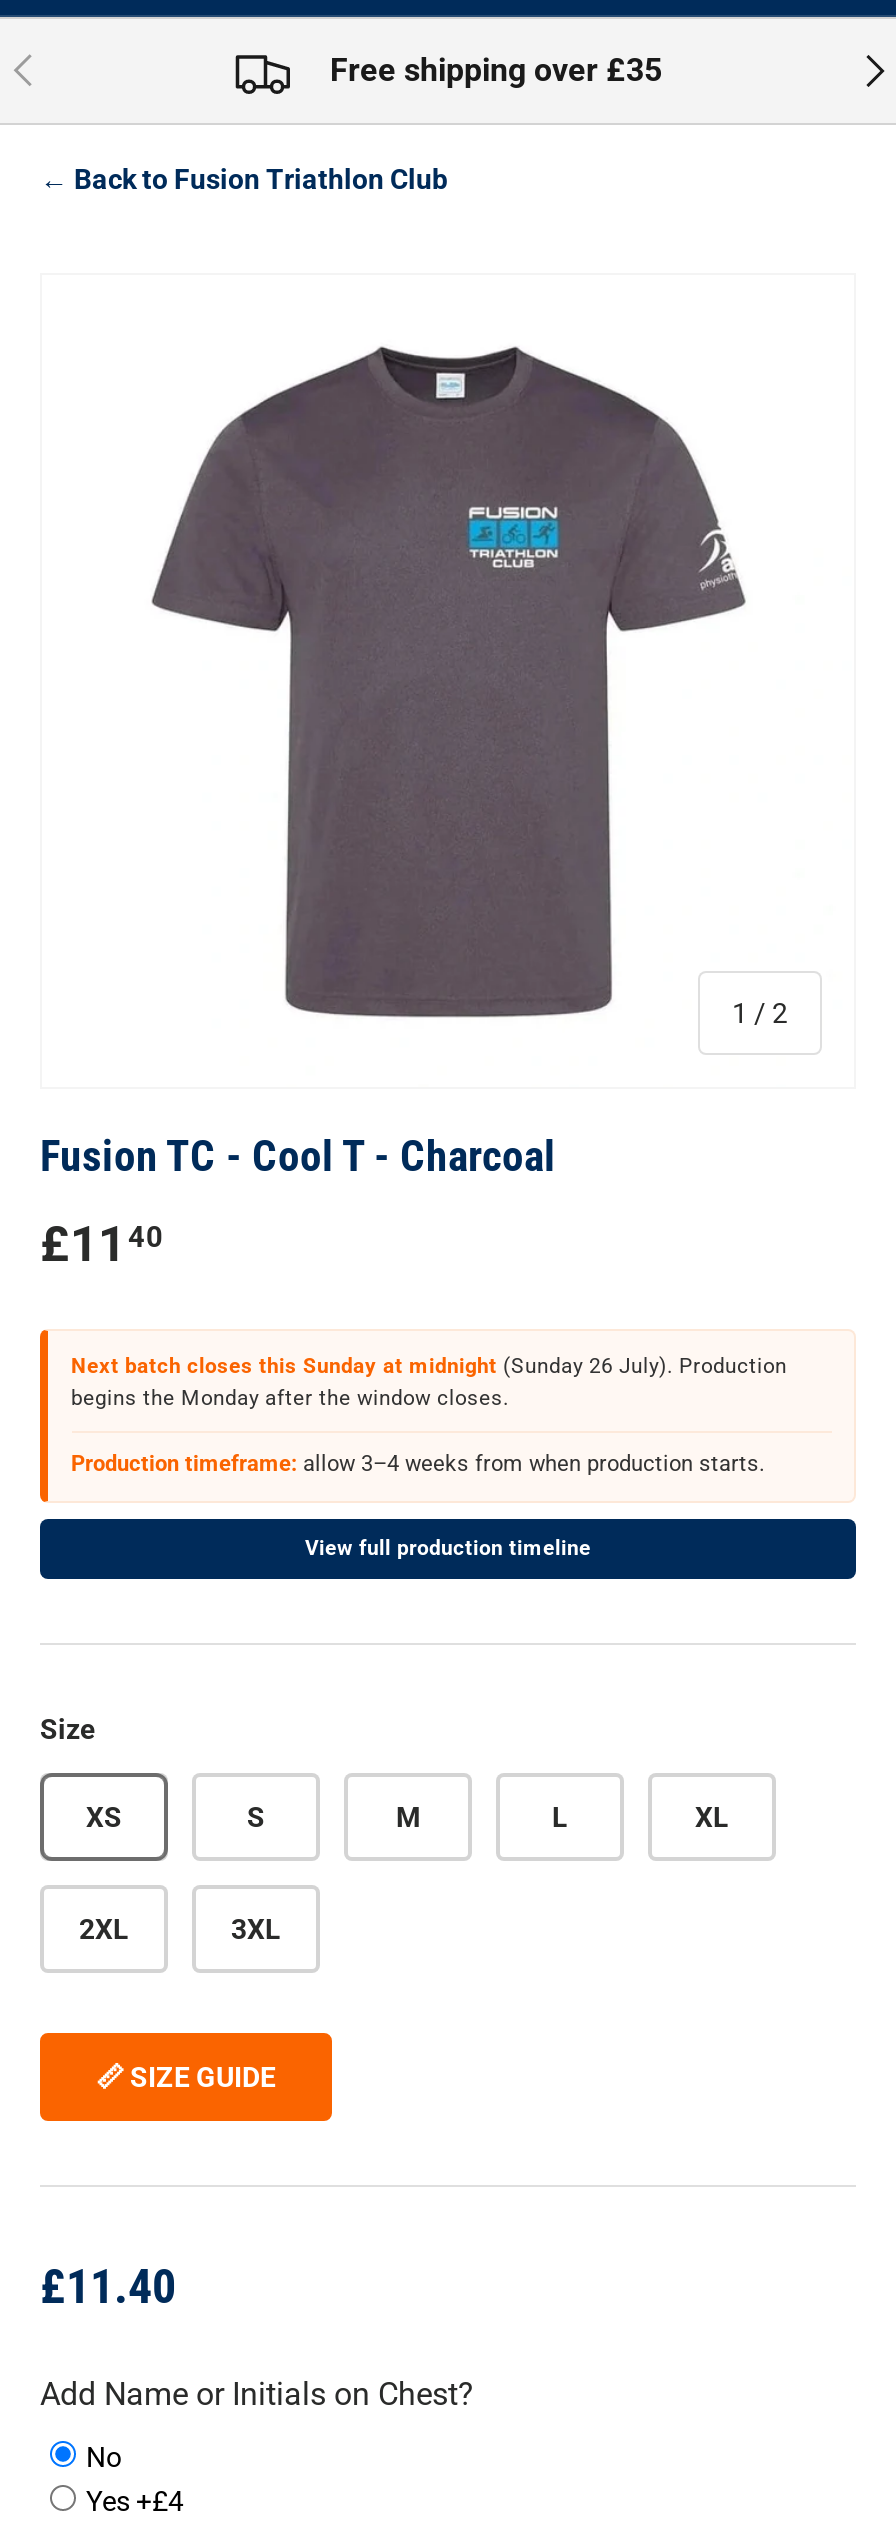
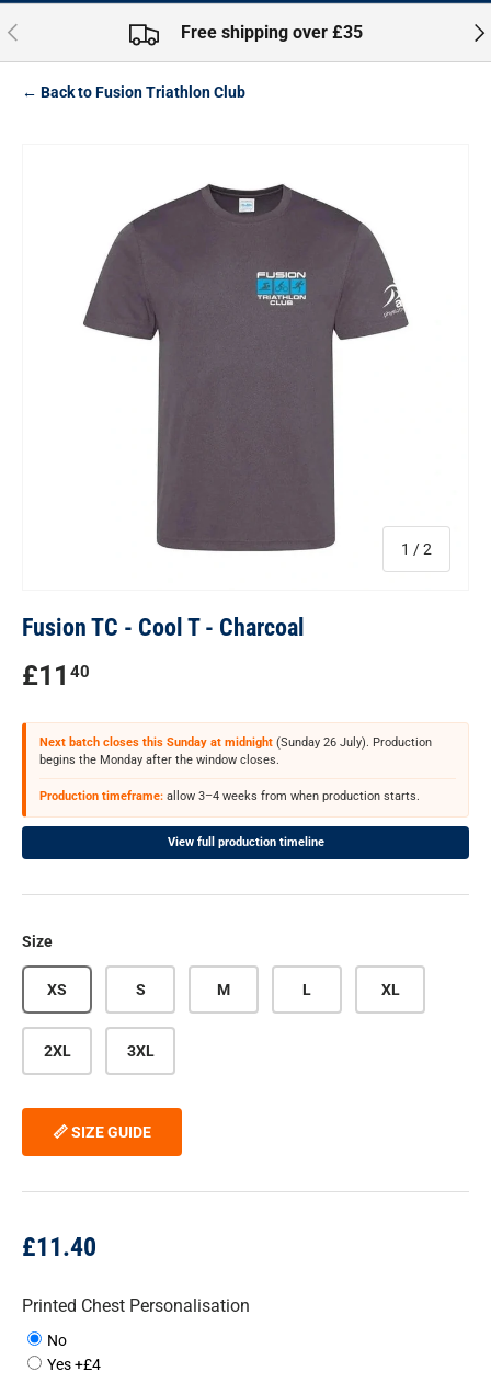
[40,2375,474,2413] Add Name or Initials on Chest? -> [22,1295,250,1316] Printed Chest Personalisation

